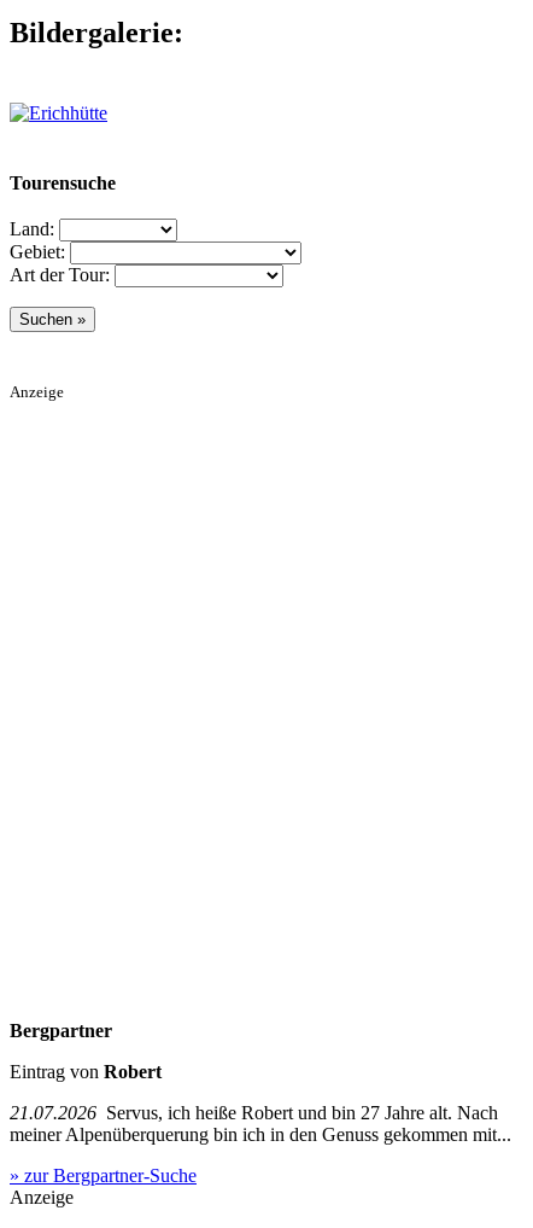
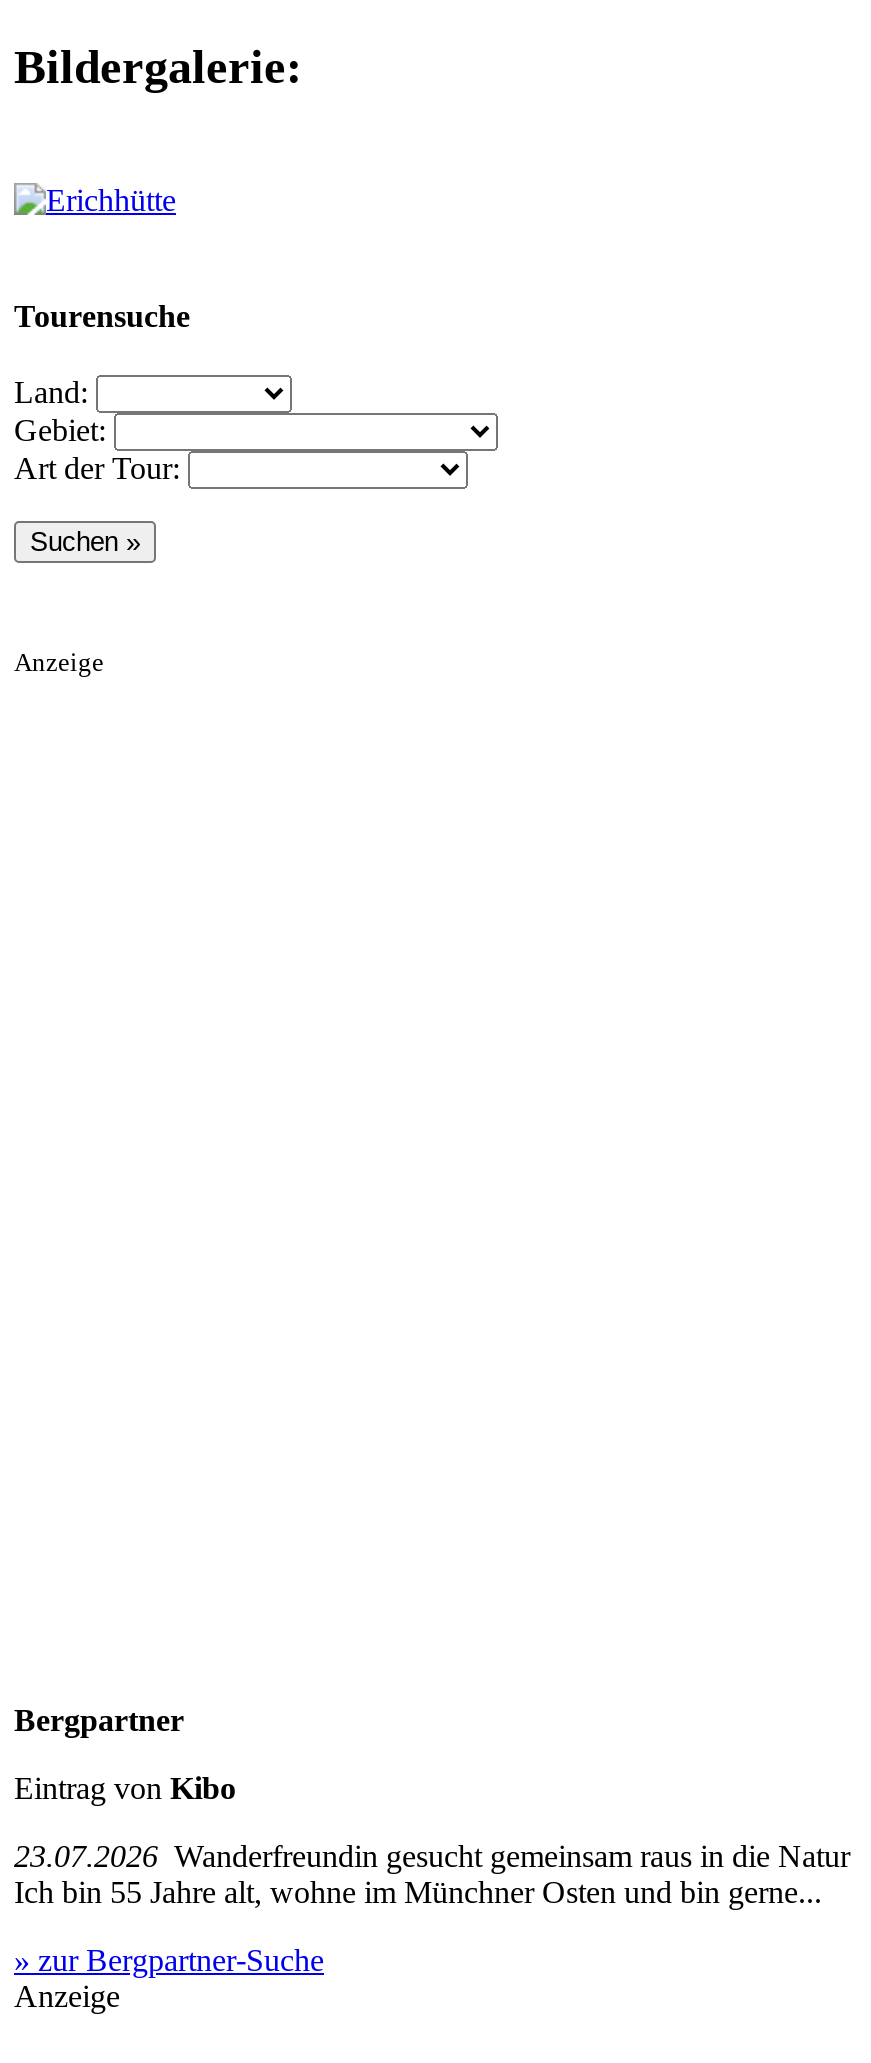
[10,1061,162,1081] Eintrag von Robert -> [14,1770,236,1804] Eintrag von Kibo
[10,1102,511,1144] 21.07.2026 Servus, ich heiße Robert und bin 27 Jahre alt. Nach | meiner Alpenüberquerung bin ich in den Genuss gekommen mit... -> [14,1838,850,1908] 23.07.2026 Wanderfreundin gesucht gemeinsam raus in die Natur | Ich bin 55 Jahre alt, wohne im Münchner Osten und bin gerne...

